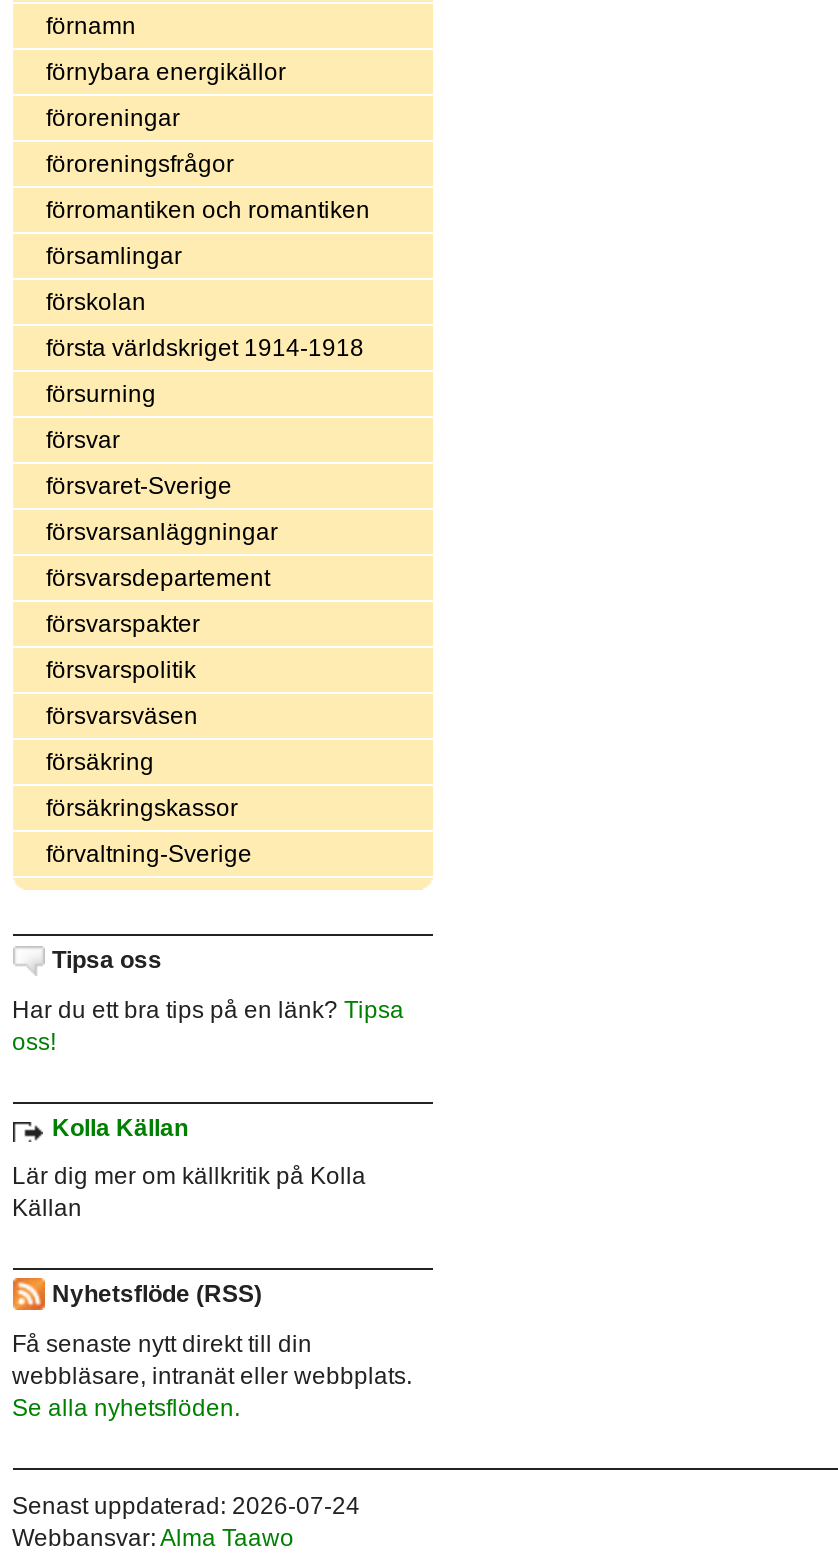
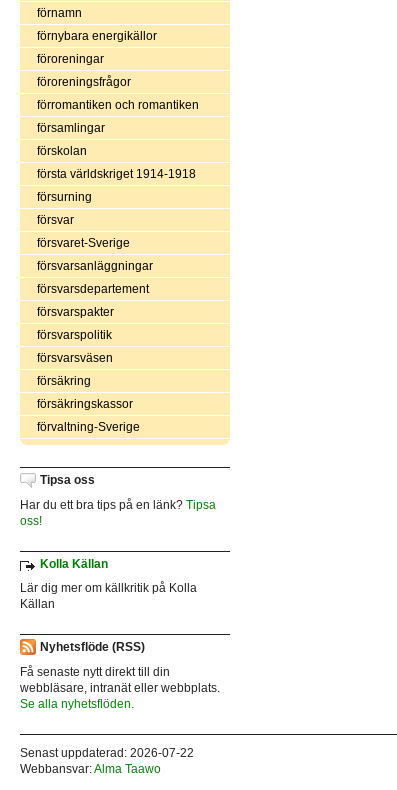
[12,1491,360,1519] Senast uppdaterad: 2026-07-24 -> [19,746,193,760] Senast uppdaterad: 2026-07-22

